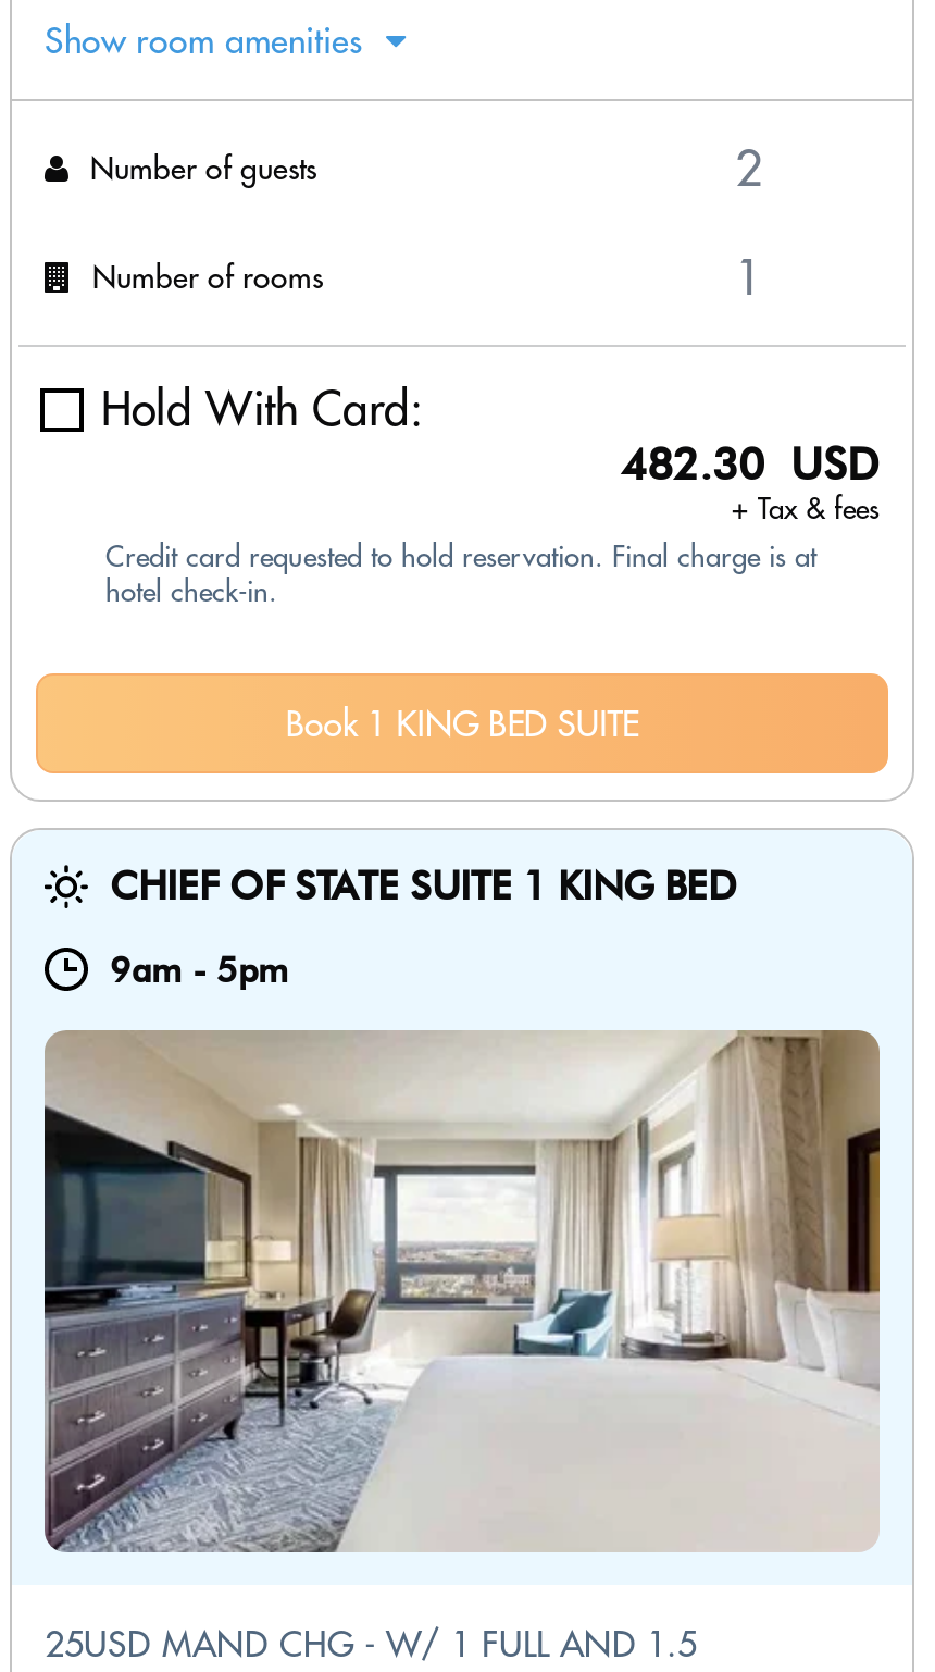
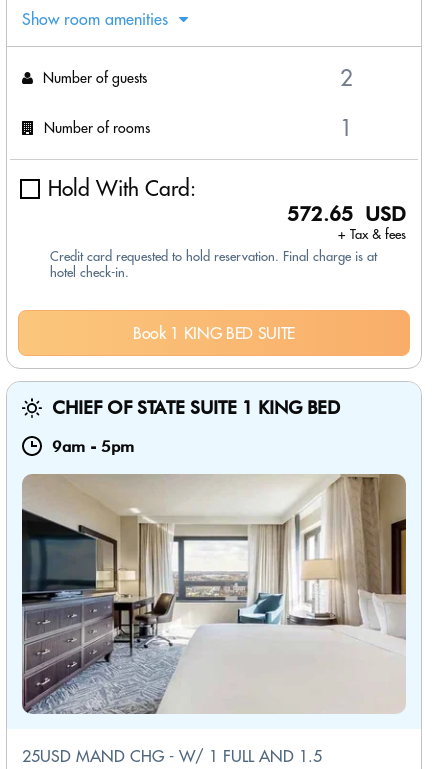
[621,438,880,491] 482.30 USD -> [287,202,406,226] 572.65 USD

